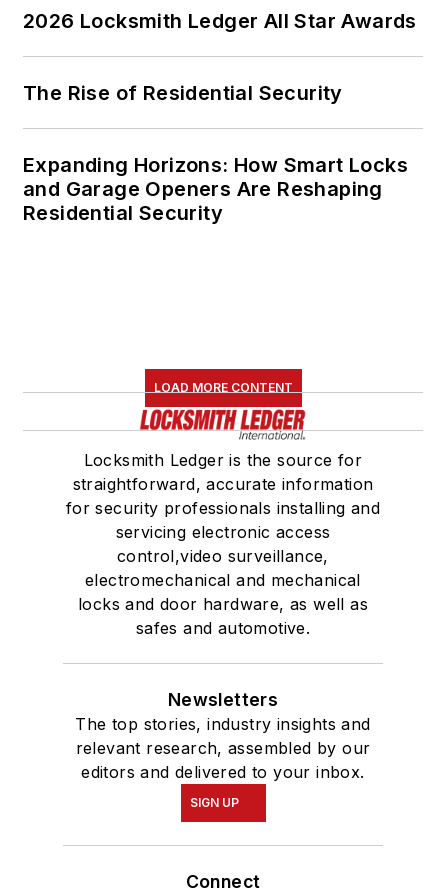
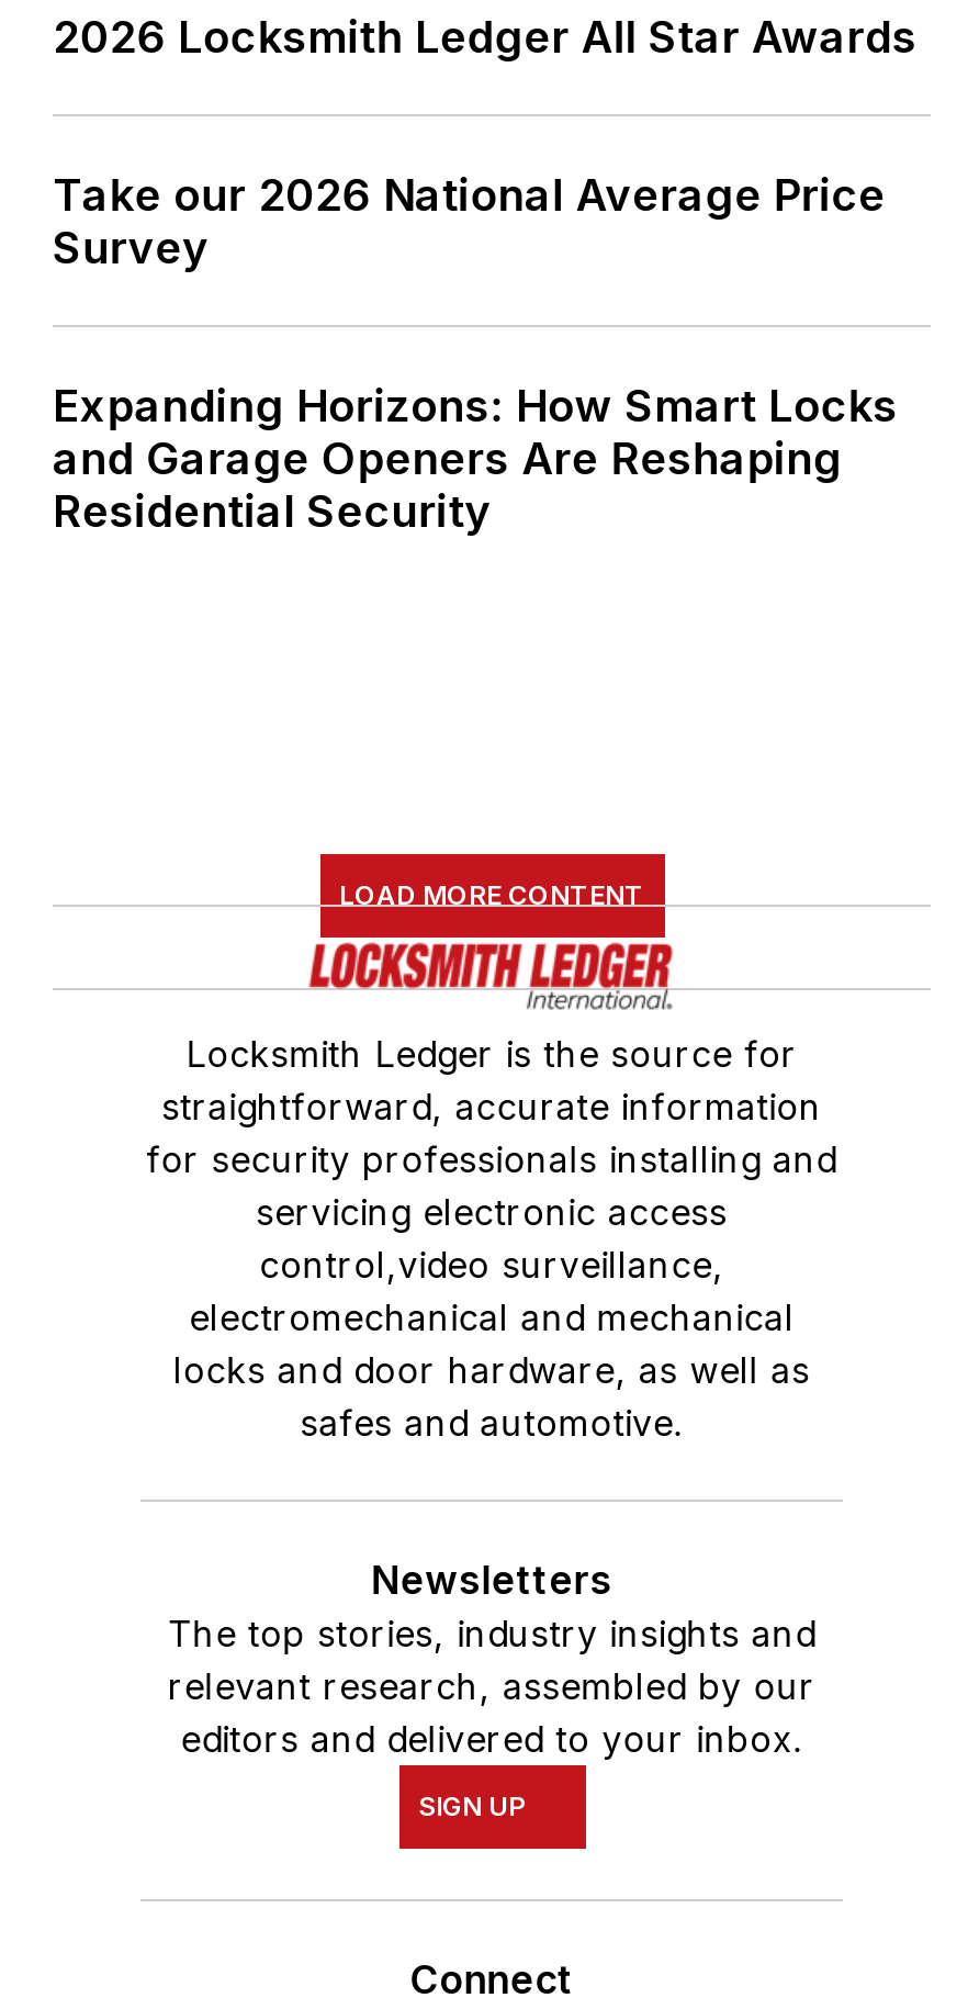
[23,81,343,105] The Rise of Residential Security -> [53,170,885,275] Take our 2026 National Average Price | Survey

